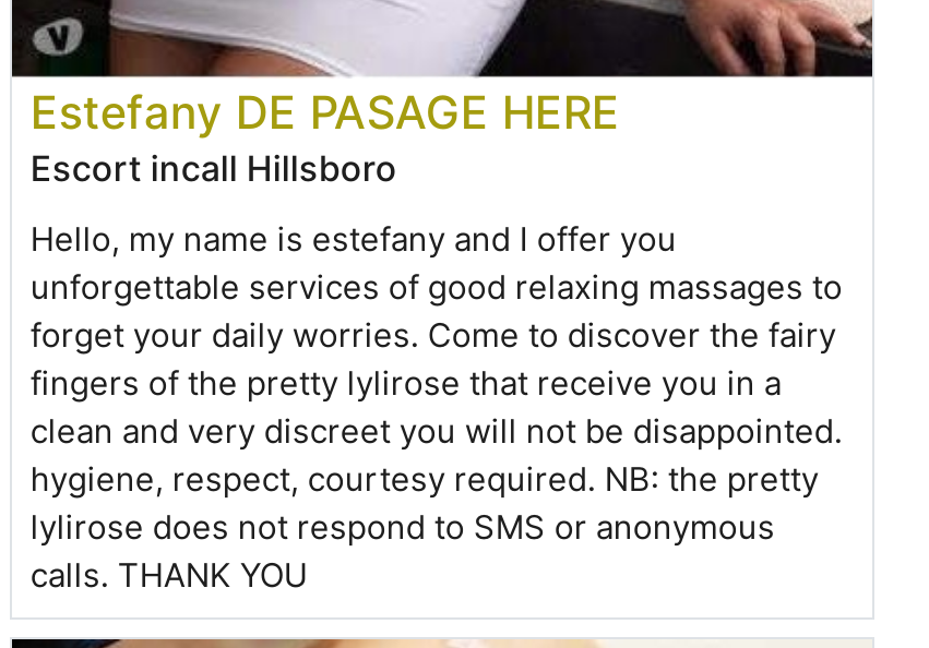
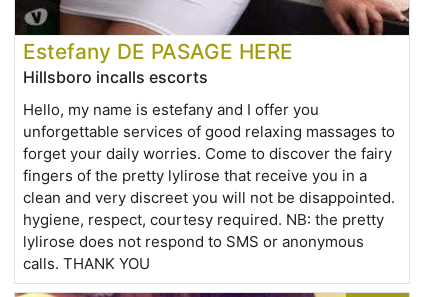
[30,146,397,189] Escort incall Hillsboro -> [23,67,208,87] Hillsboro incalls escorts

